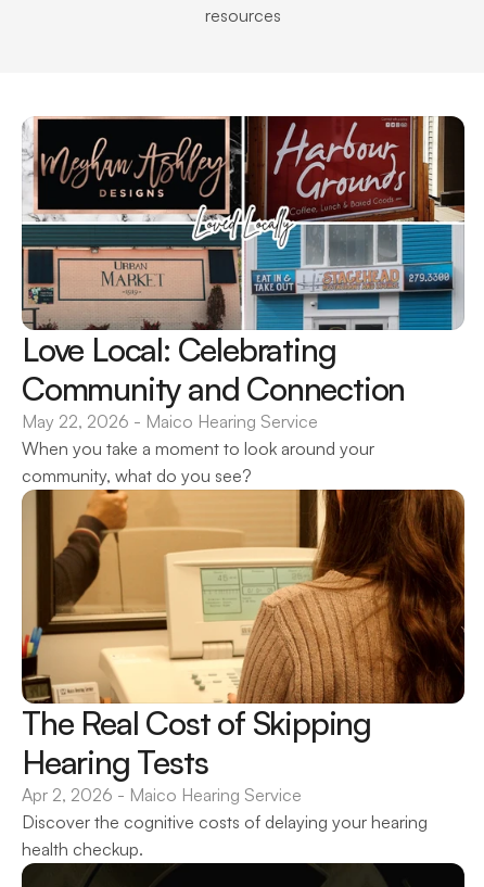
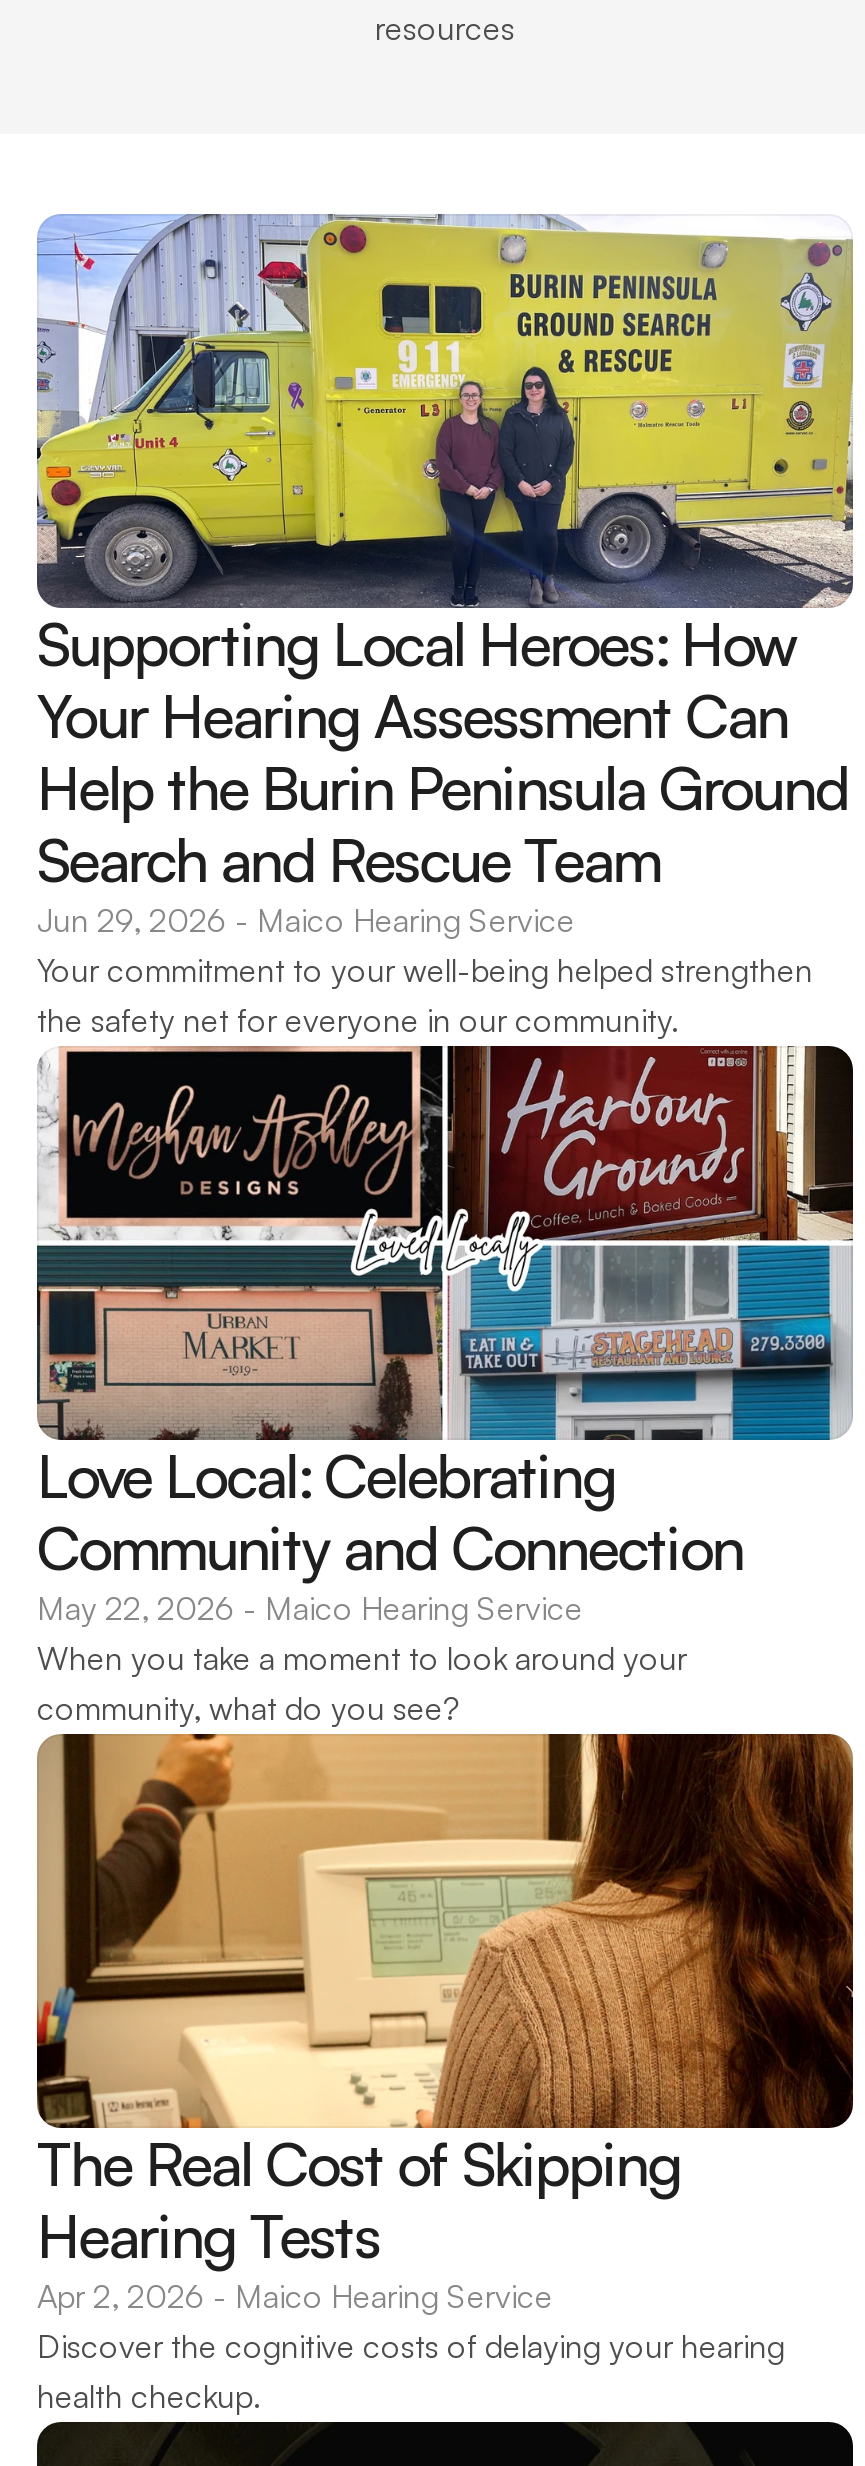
none -> [35,214,855,1040] [image] | Supporting Local Heroes: How | Your Hearing Assessment Can | Help the Burin Peninsula Ground | Search and Rescue Team | Jun 29, 2026 - Maico Hearing Service | Your commitment to your well-being helped strengthen | the safety net for everyone in our community.

